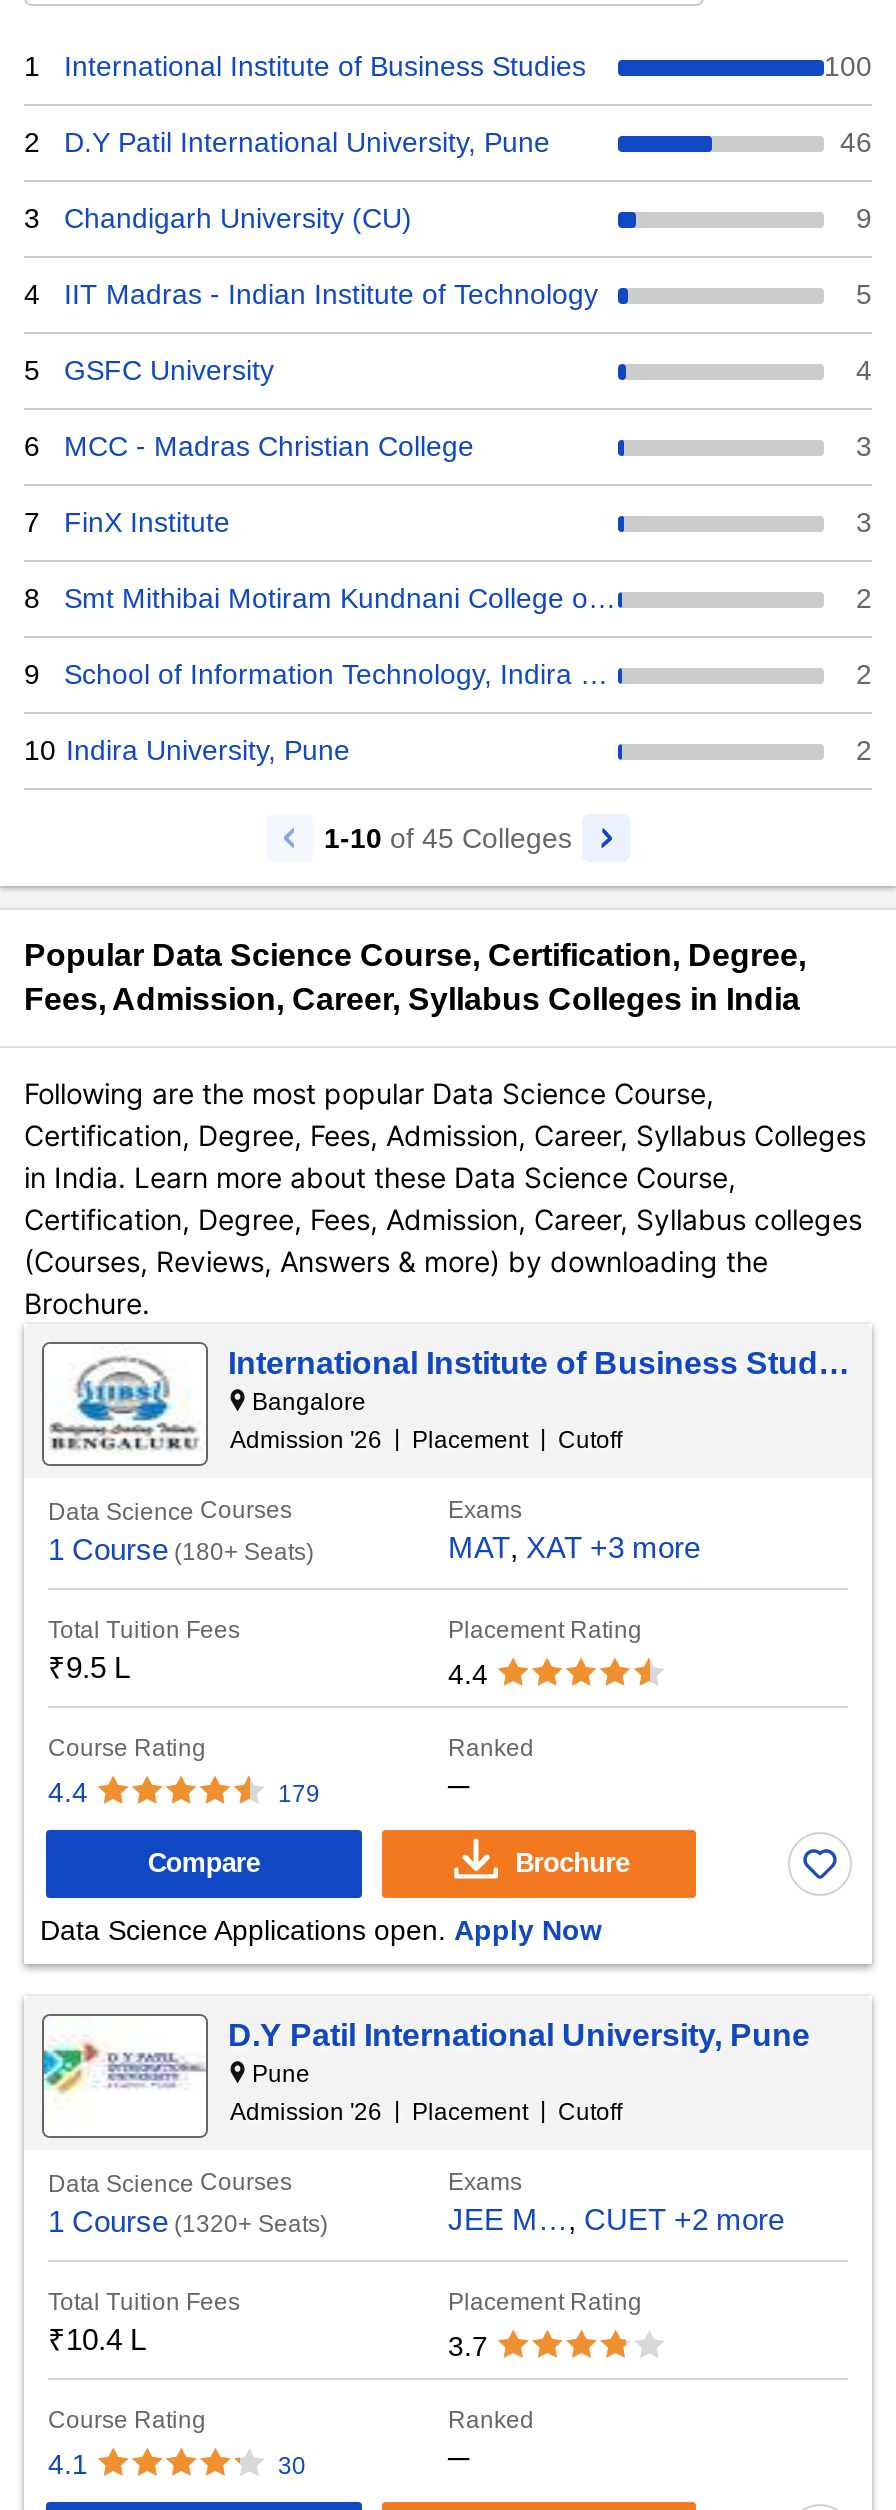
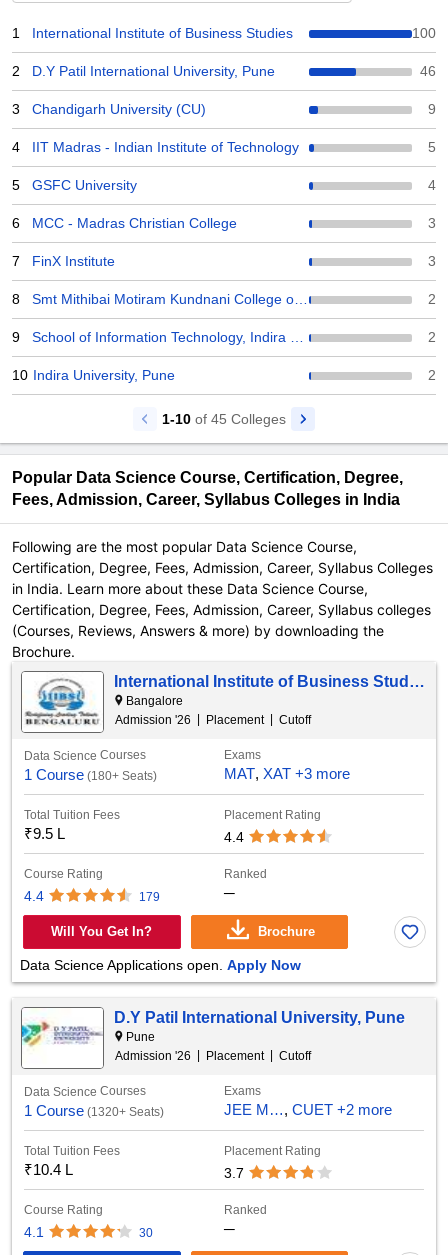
[148,1848,260,1878] Compare -> [51,924,152,939] Will You Get In?

